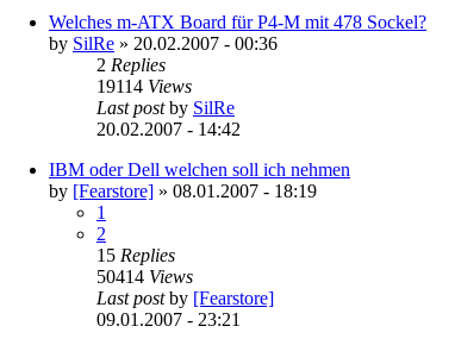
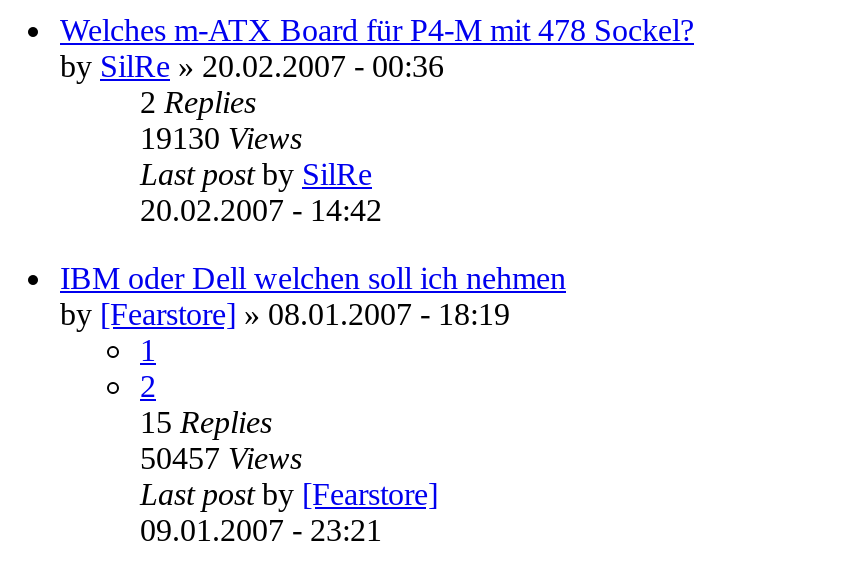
[96,76,192,96] 19114 Views -> [140,121,302,155] 19130 Views
[96,266,193,287] 50414 Views -> [140,441,302,475] 50457 Views

